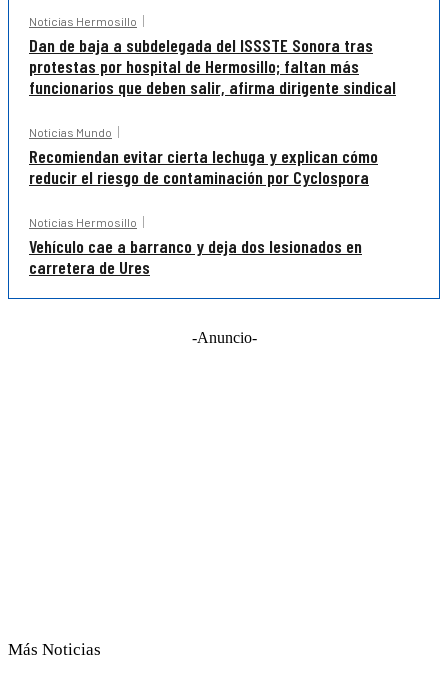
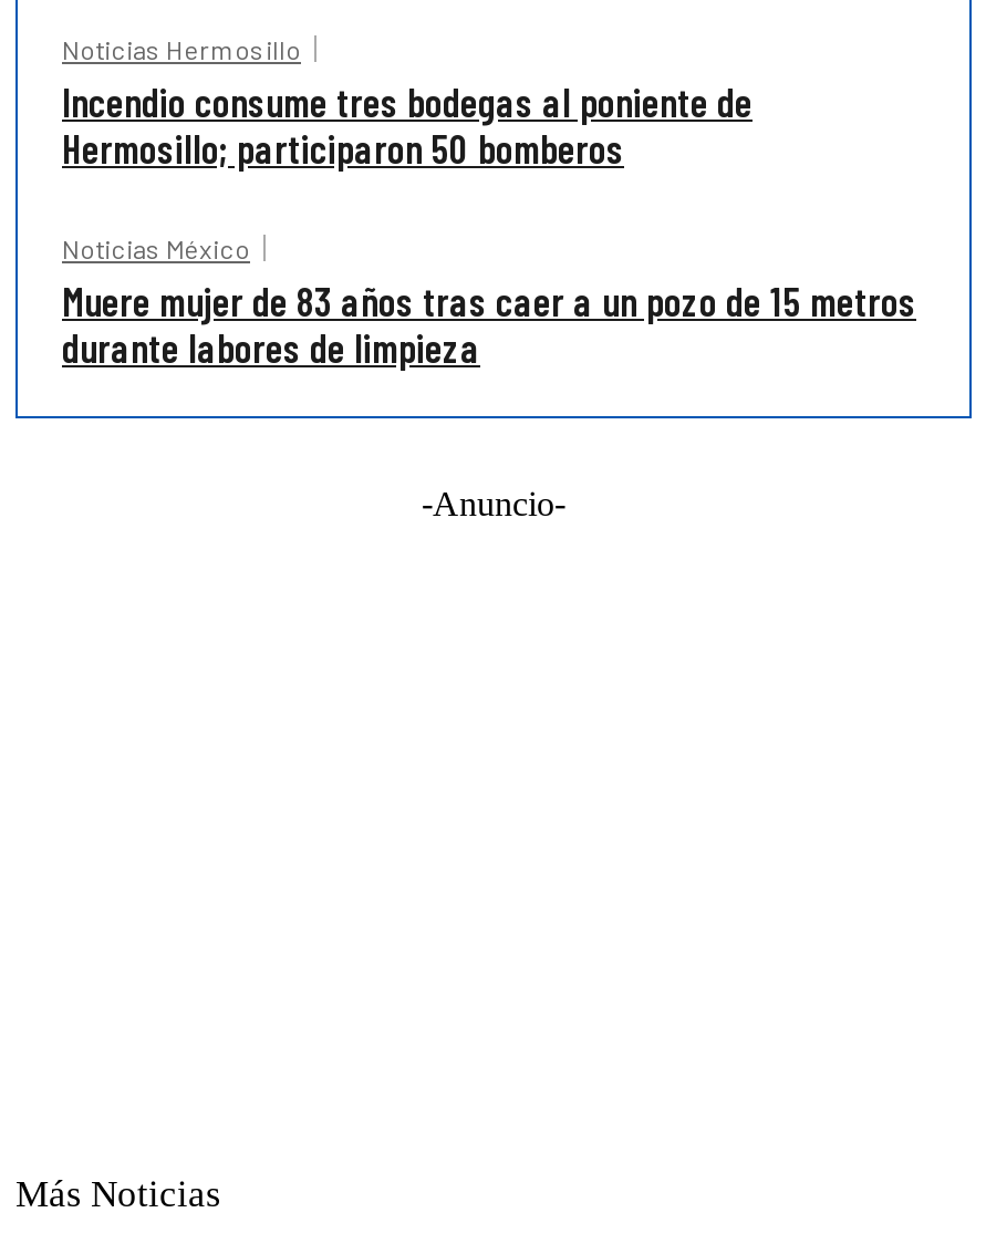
[29,34,396,278] Dan de baja a subdelegada del ISSSTE Sonora tras | protestas por hospital de Hermosillo; faltan más | funcionarios que deben salir, afirma dirigente sindical | Noticias Mundo | Recomiendan evitar cierta lechuga y explican cómo | reducir el riesgo de contaminación por Cyclospora | Noticias Hermosillo | Vehículo cae a barranco y deja dos lesionados en | carretera de Ures -> [62,78,916,372] Incendio consume tres bodegas al poniente de | Hermosillo; participaron 50 bomberos | Noticias México | Muere mujer de 83 años tras caer a un pozo de 15 metros | durante labores de limpieza

